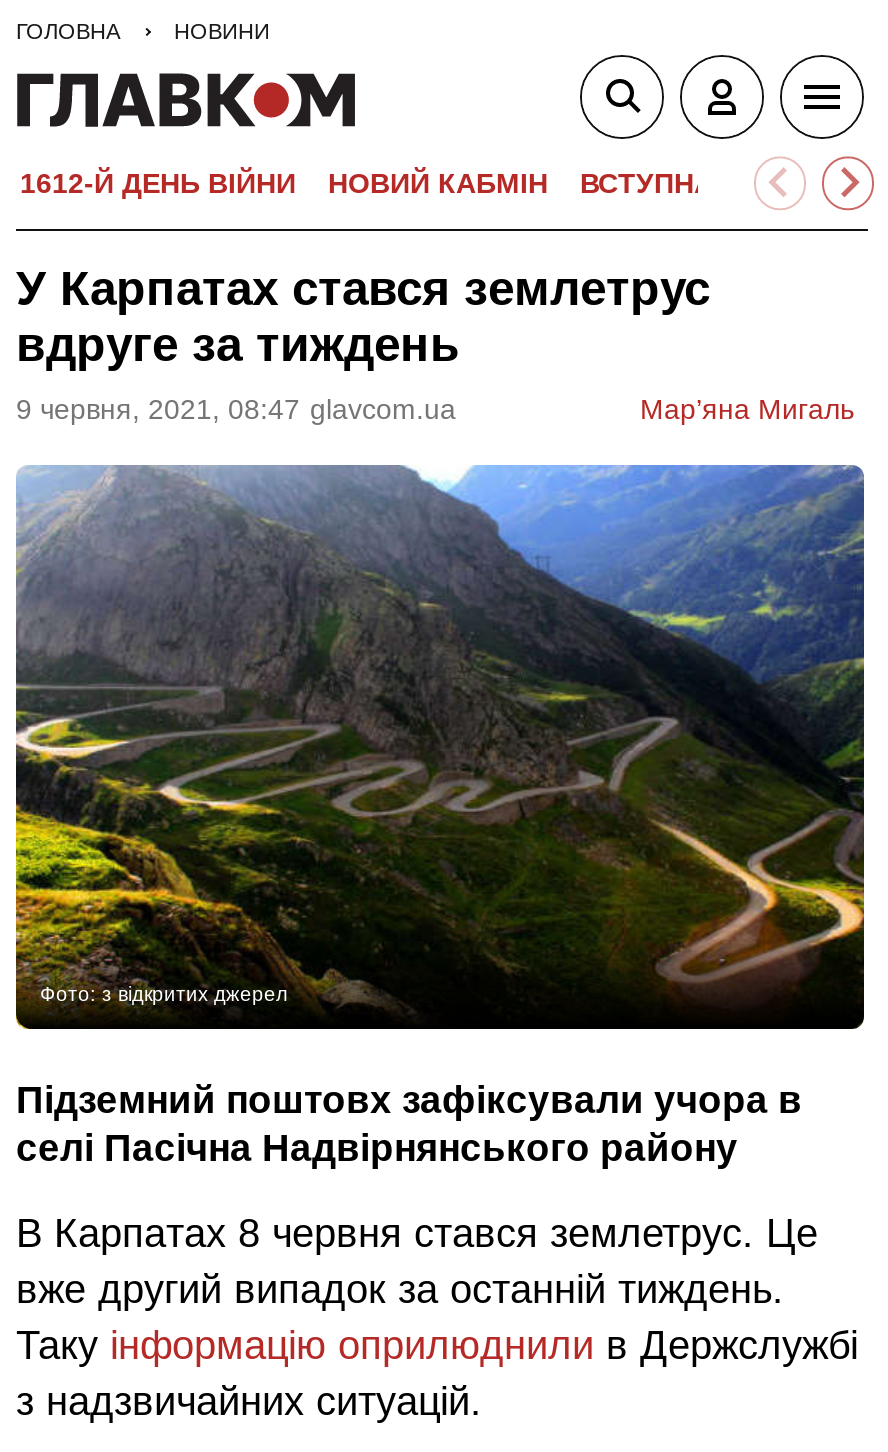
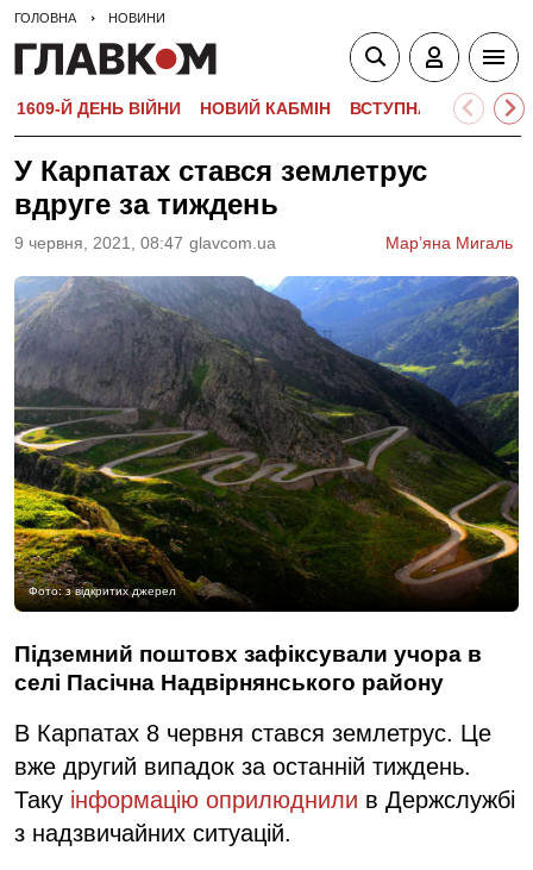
[20,167,296,199] 1612-Й ДЕНЬ ВІЙНИ -> [17,99,181,118] 1609-Й ДЕНЬ ВІЙНИ

